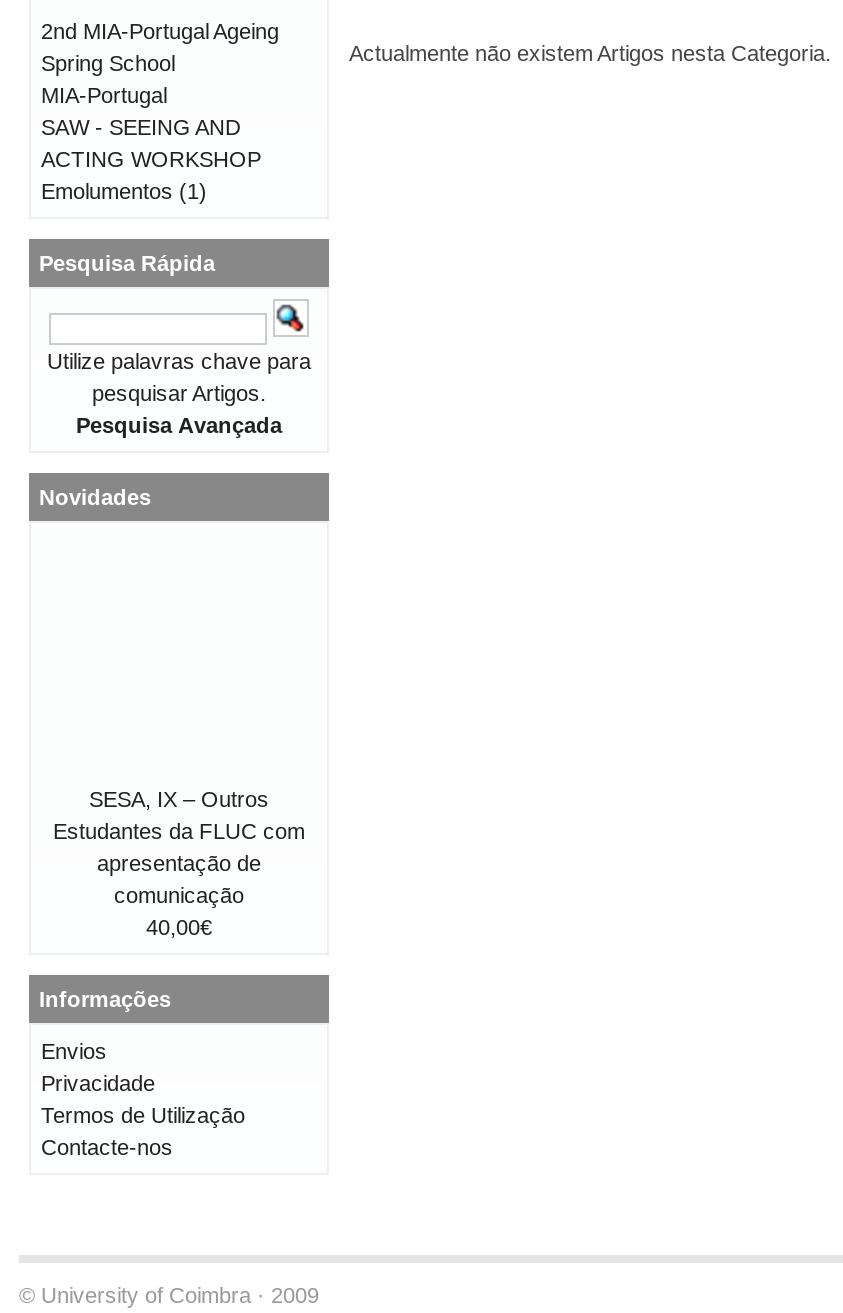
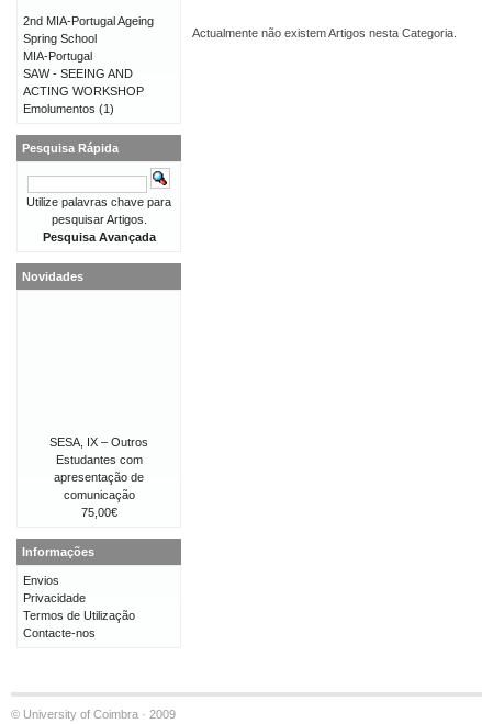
[53,819,305,843] Estudantes da FLUC com -> [55,453,142,466] Estudantes com
[146,915,212,939] 40,00€ -> [81,506,117,519] 75,00€

